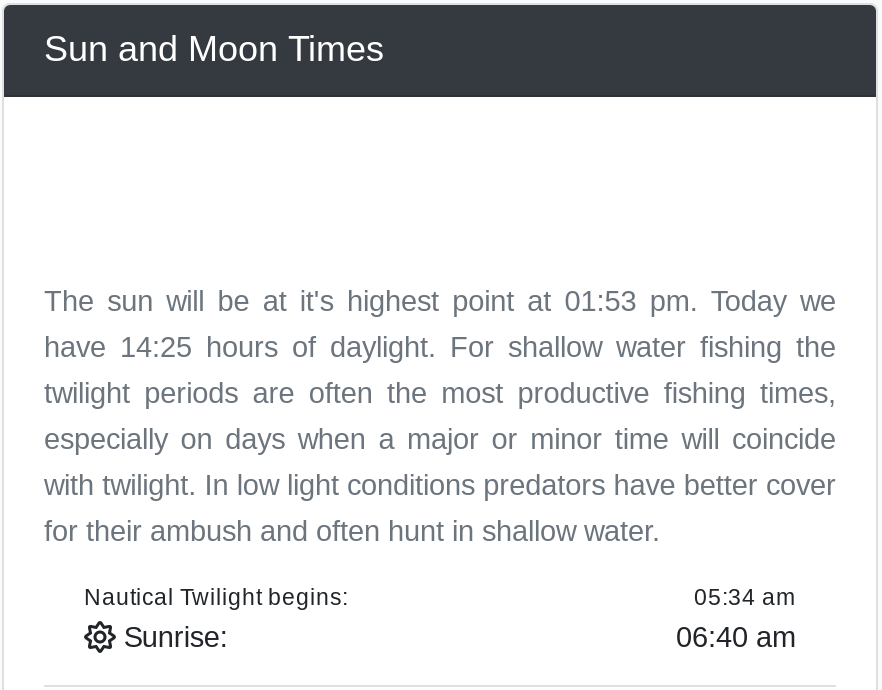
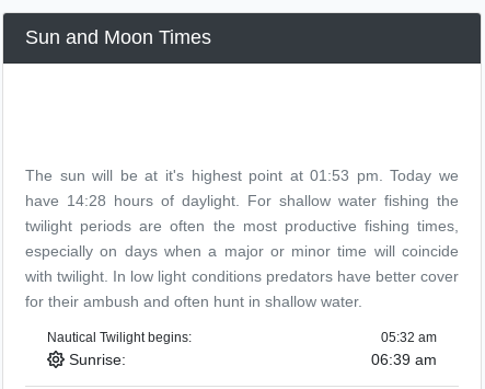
[44,330,836,362] have 14:25 hours of daylight. For shallow water fishing the -> [25,191,459,209] have 14:28 hours of daylight. For shallow water fishing the
[694,584,796,608] 05:34 am -> [381,331,437,344] 05:32 am
[676,620,796,652] 06:40 am -> [371,350,437,368] 06:39 am

